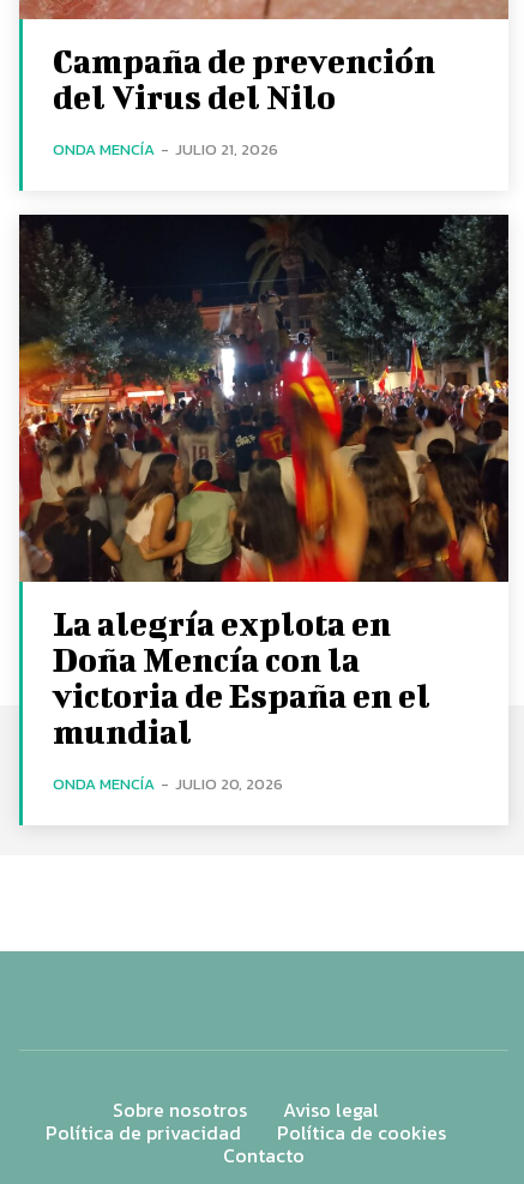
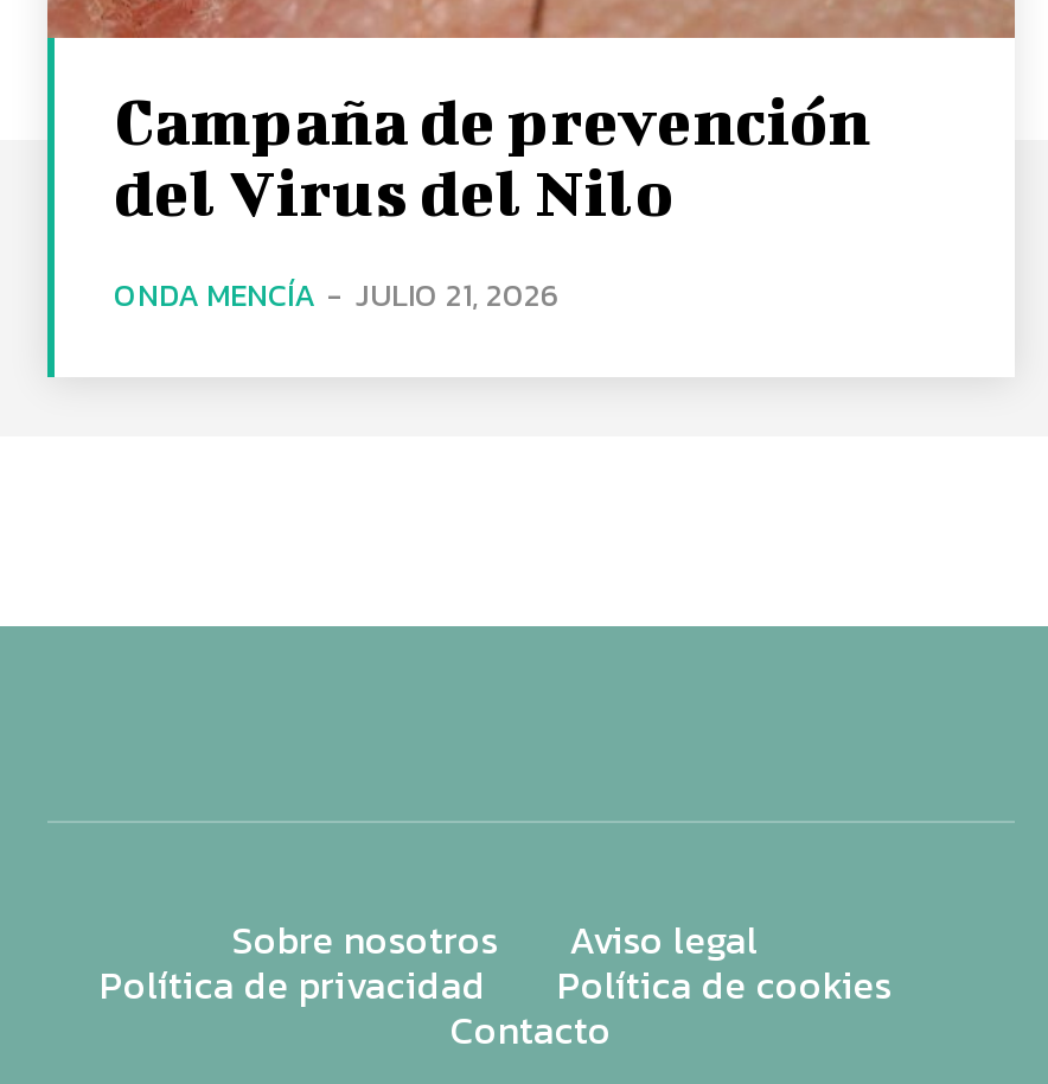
[18,214,510,795] [image] | La alegría explota en | Doña Mencía con la | victoria de España en el | mundial | ONDA MENCÍA - JULIO 20, 2026 -> none

